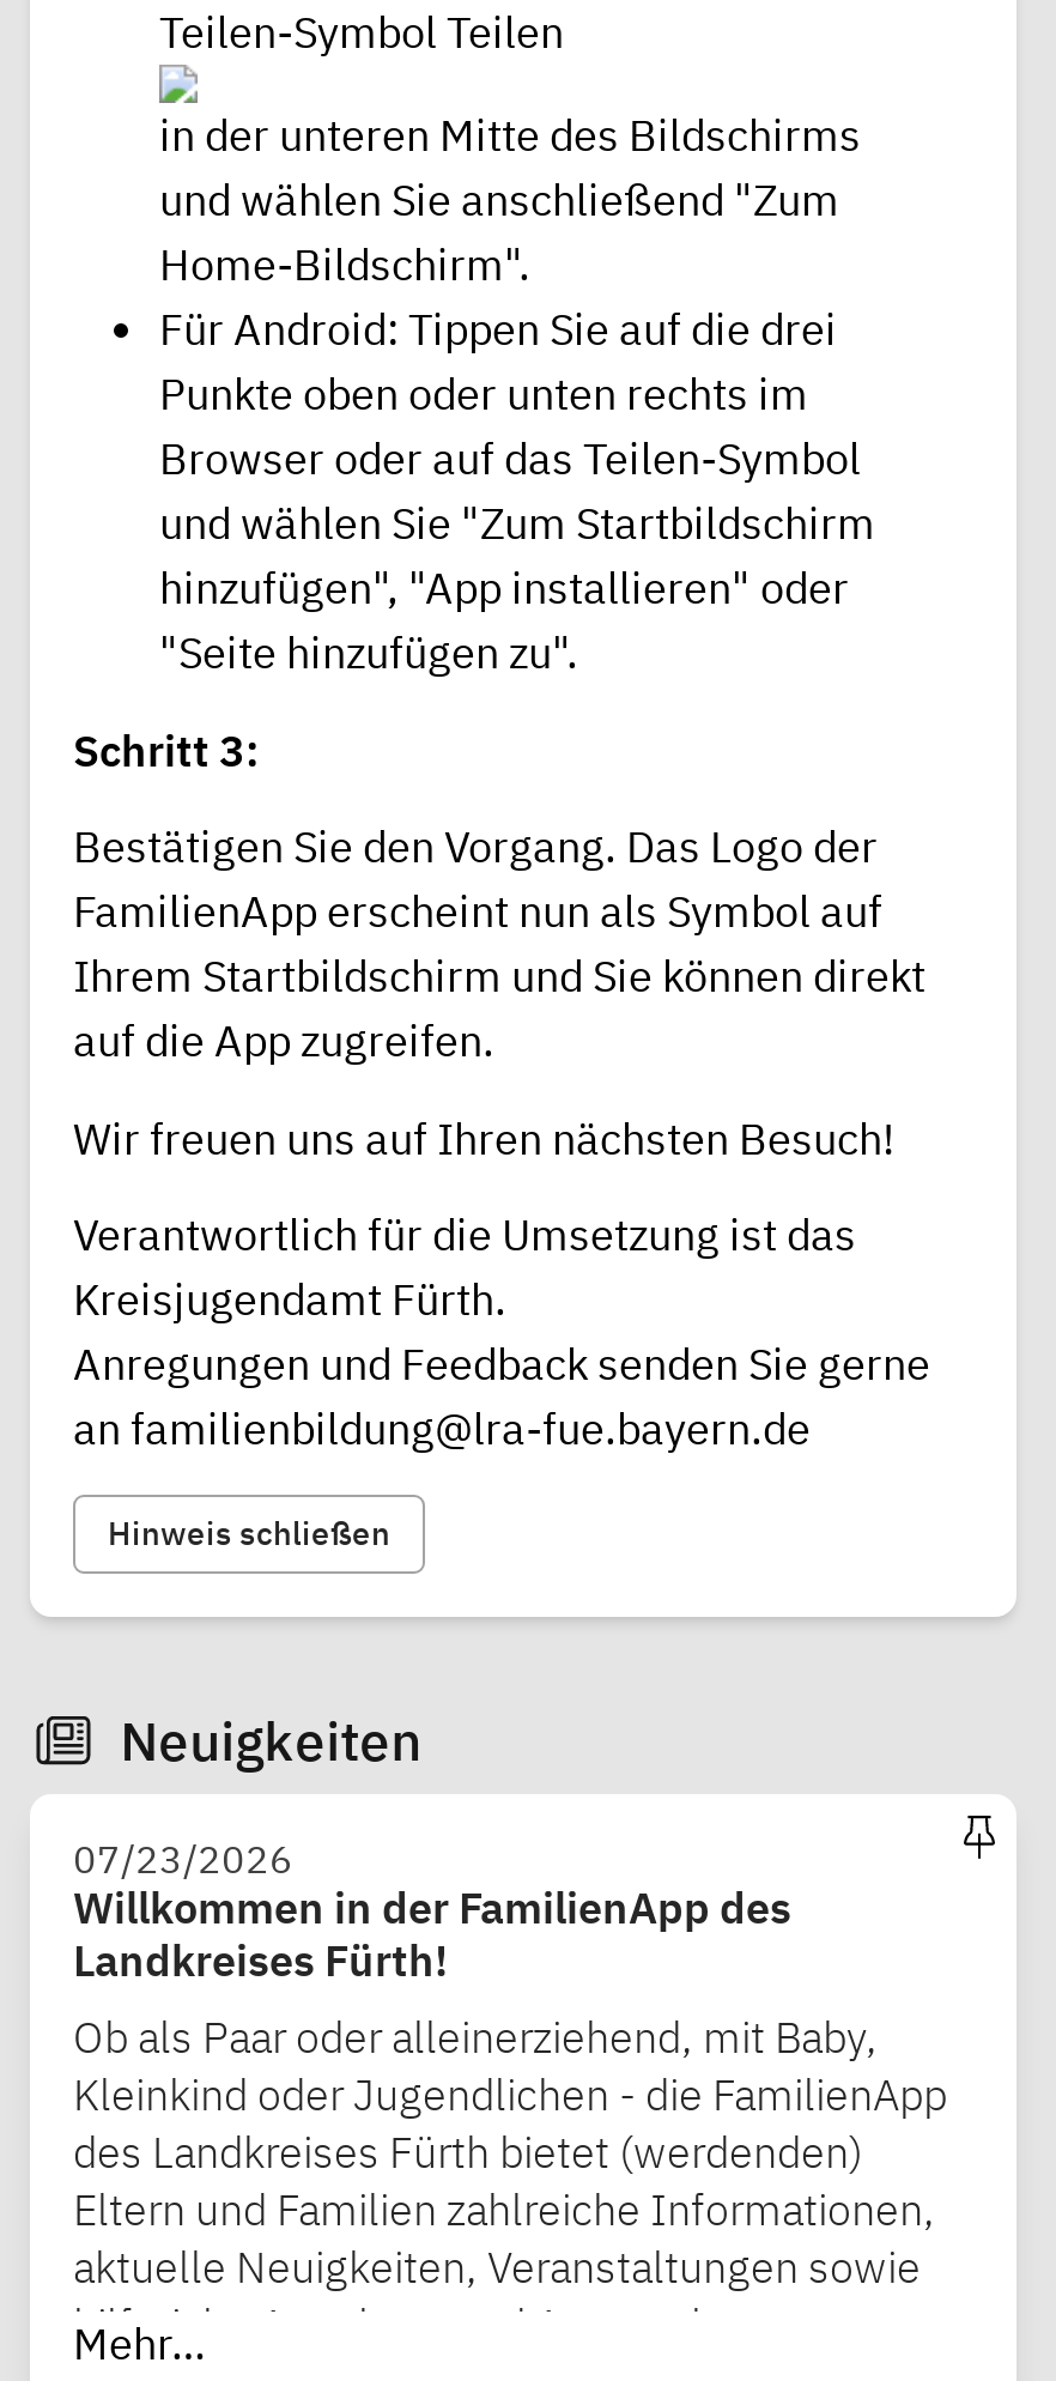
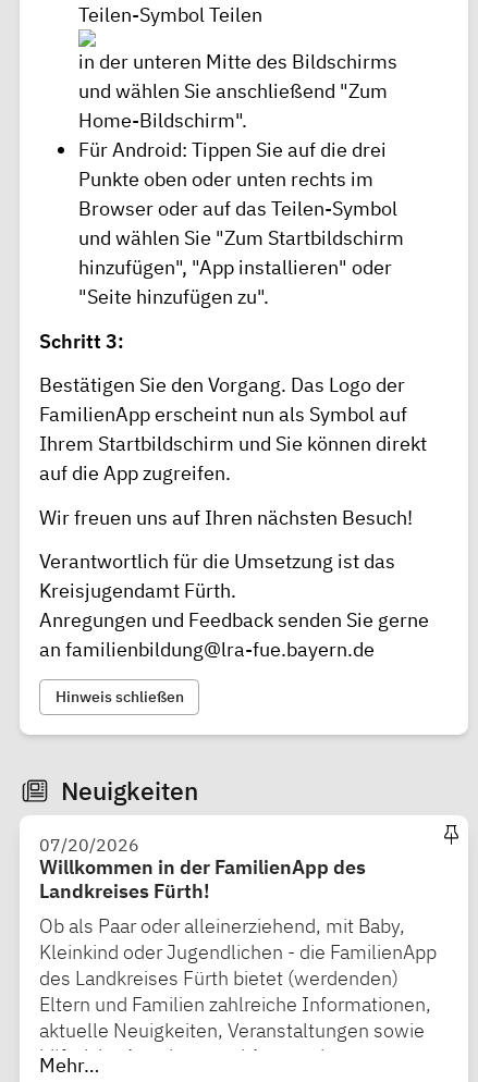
[73,1834,293,1882] 07/23/2026 -> [39,834,139,855] 07/20/2026

